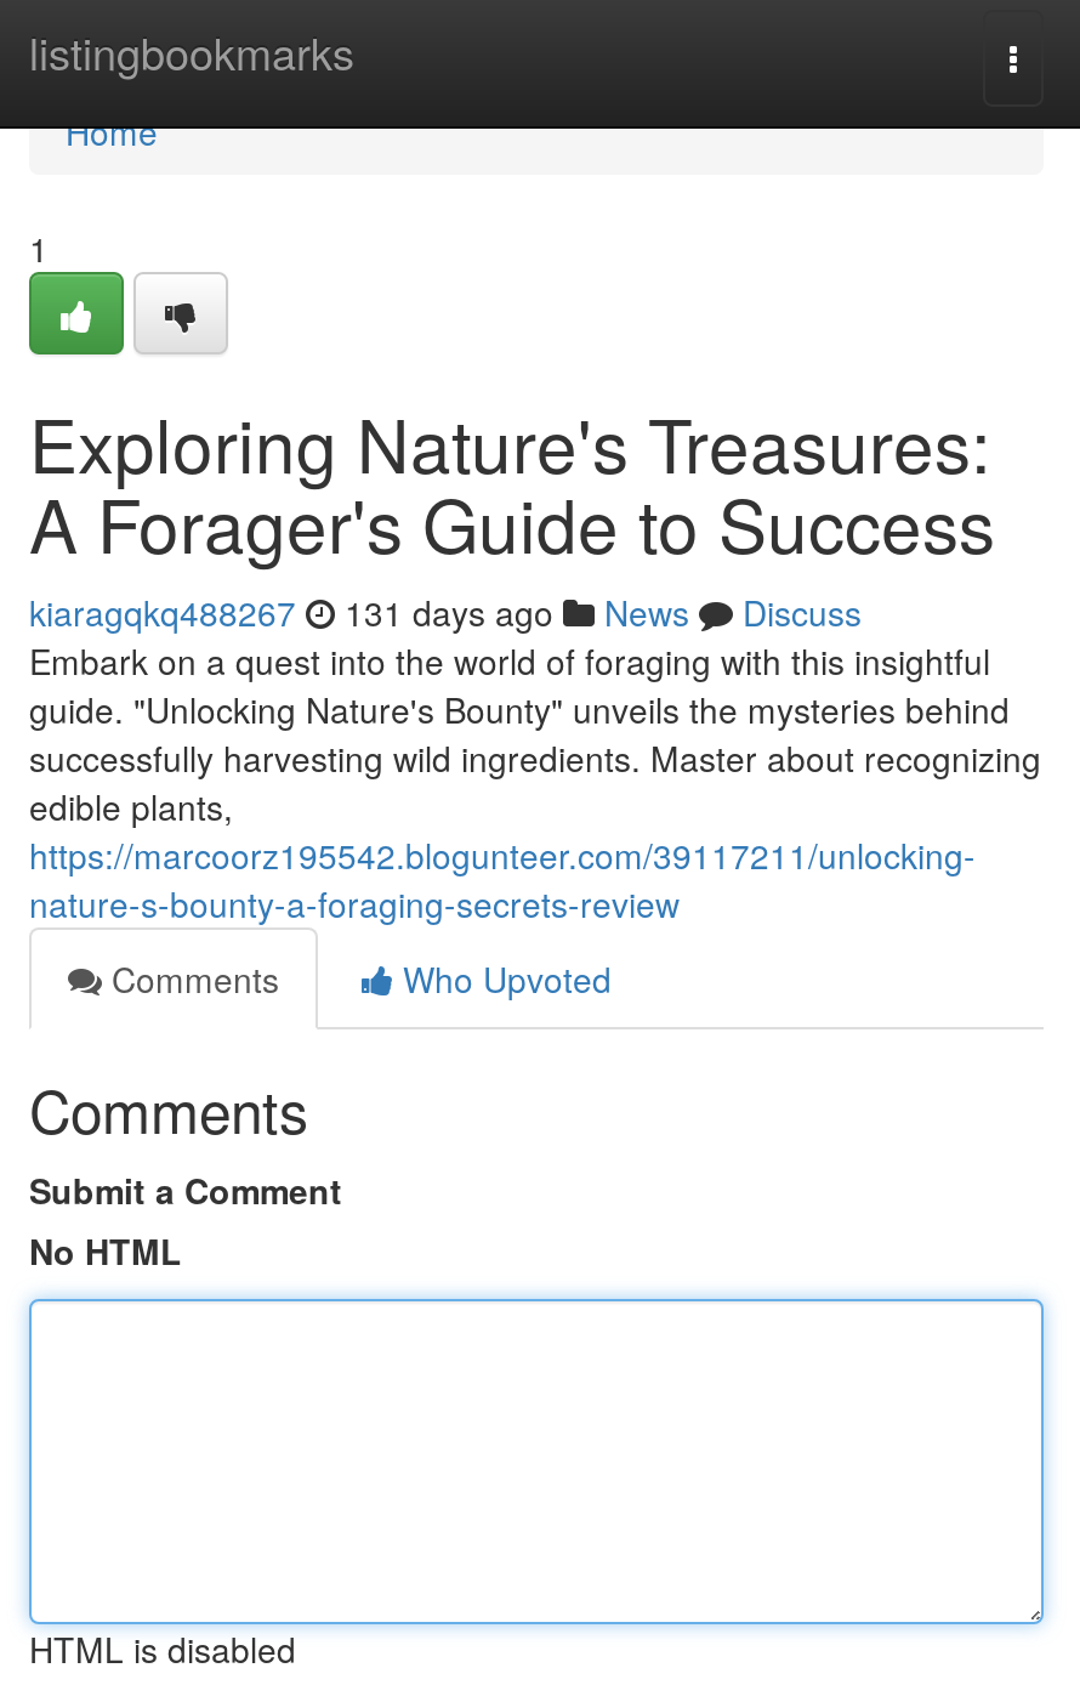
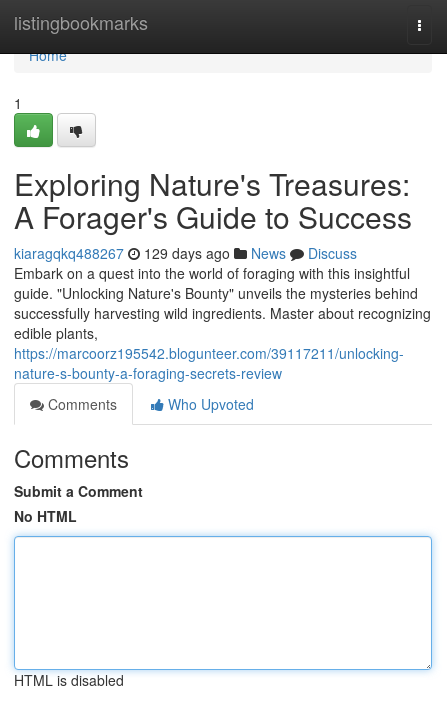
[29,588,862,636] kiaragqkq488267 131 days ago News Discuss -> [14,243,357,263] kiaragqkq488267 129 days ago News Discuss

